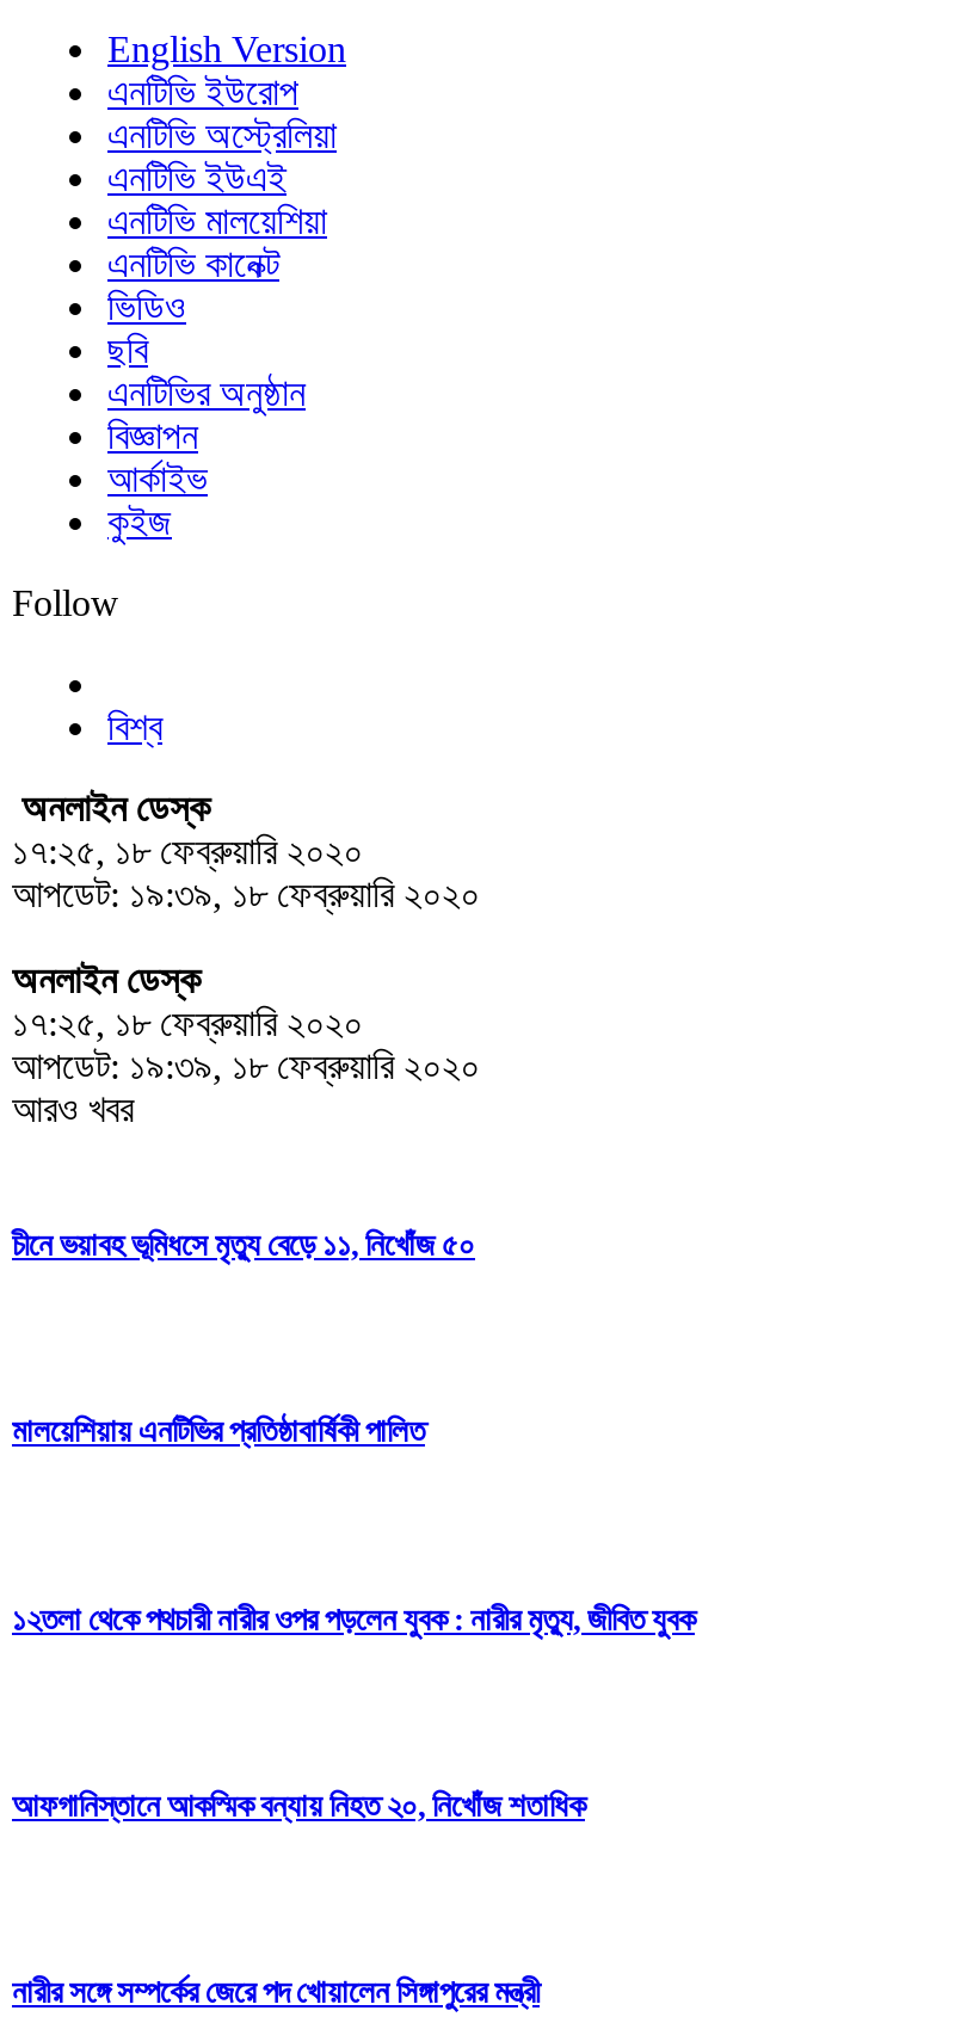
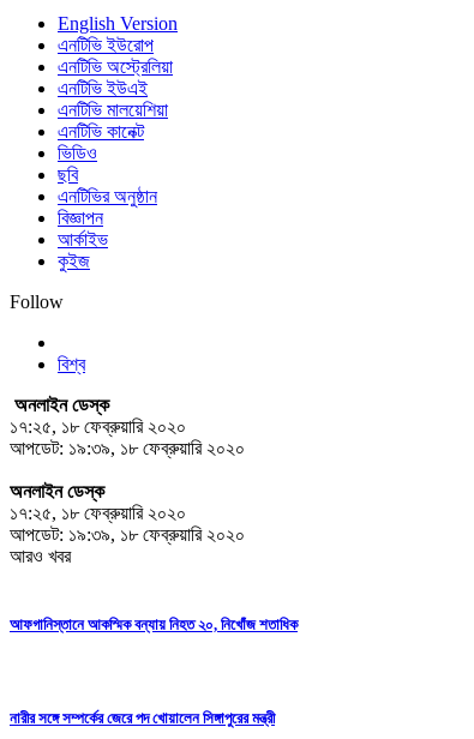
[12,1227,475,1263] চীনে ভয়াবহ ভূমিধসে মৃত্যু বেড়ে ১১, নিখোঁজ ৫০ -> none
[12,1414,425,1450] মালয়েশিয়ায় এনটিভির প্রতিষ্ঠাবার্ষিকী পালিত -> none
[12,1601,695,1637] ১২তলা থেকে পথচারী নারীর ওপর পড়লেন যুবক : নারীর মৃত্যু, জীবিত যুবক -> none

